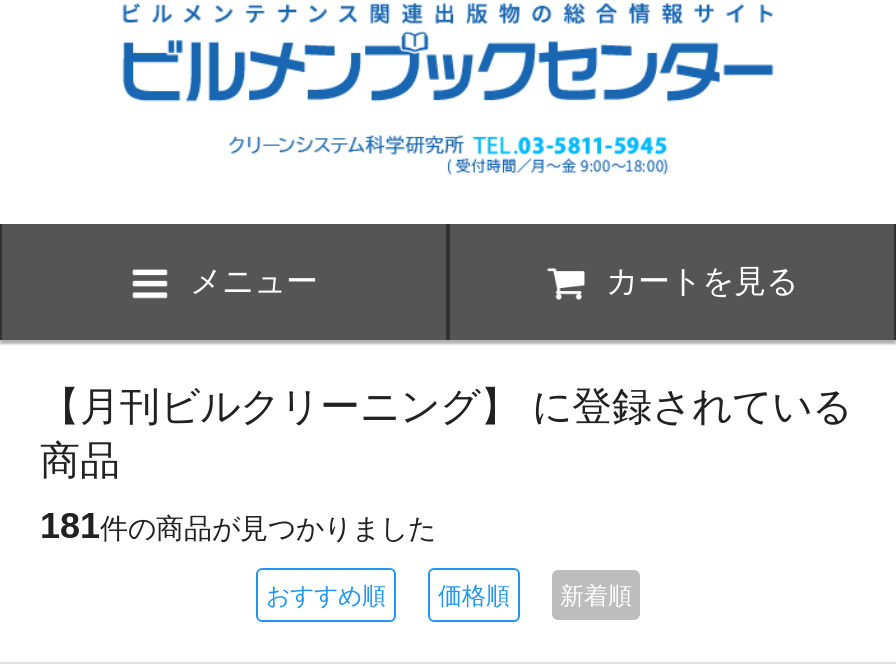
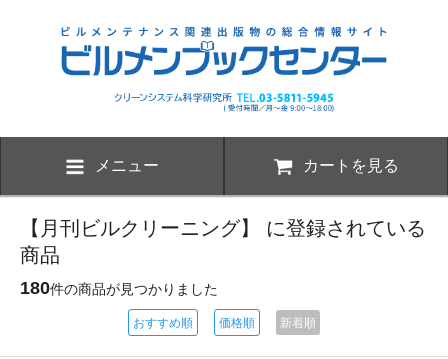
[40,506,436,546] 181件の商品が見つかりました -> [20,278,218,298] 180件の商品が見つかりました

